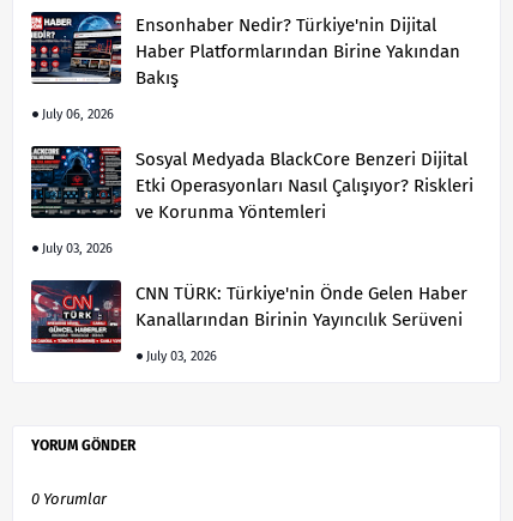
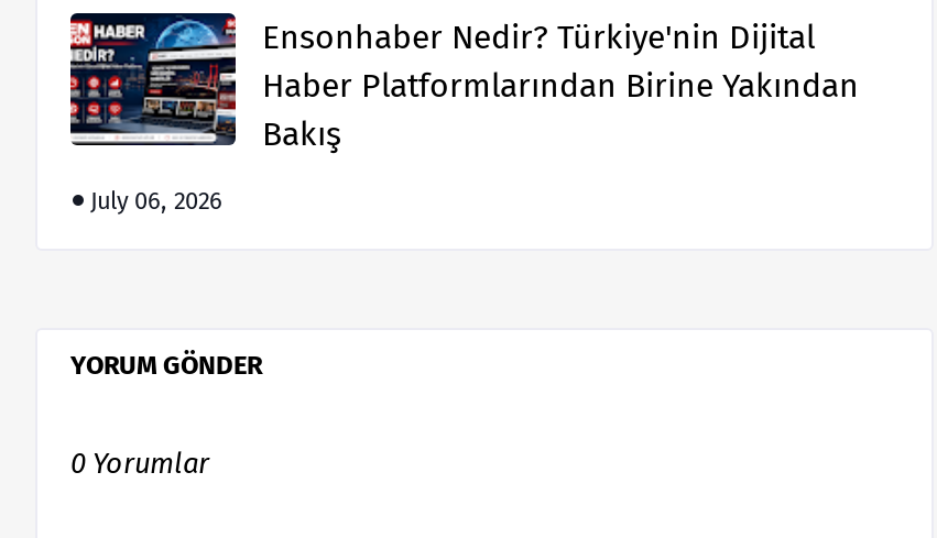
[30,145,473,364] [image] | Sosyal Medyada BlackCore Benzeri Dijital | Etki Operasyonları Nasıl Çalışıyor? Riskleri | ve Korunma Yöntemleri | July 03, 2026 | CNN TÜRK: Türkiye'nin Önde Gelen Haber | Kanallarından Birinin Yayıncılık Serüveni | July 03, 2026 -> none
[30,279,122,353] [image] -> none

